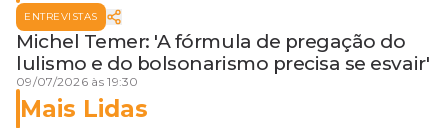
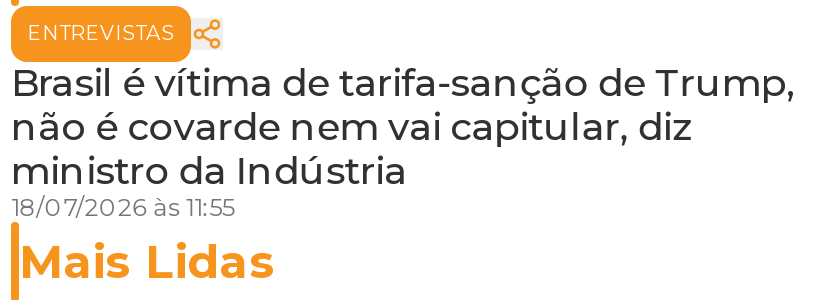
[16,30,429,89] Michel Temer: 'A fórmula de pregação do | lulismo e do bolsonarismo precisa se esvair' | 09/07/2026 às 19:30 -> [11,61,795,223] Brasil é vítima de tarifa-sanção de Trump, | não é covarde nem vai capitular, diz | ministro da Indústria | 18/07/2026 às 11:55

